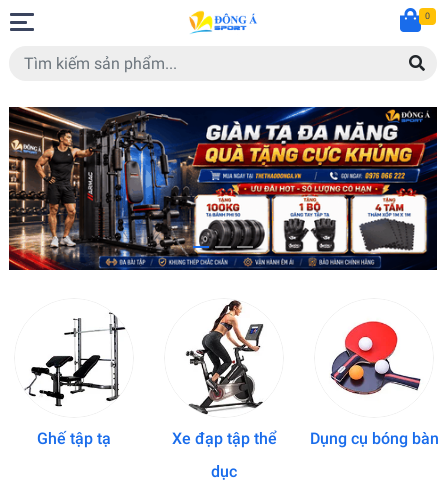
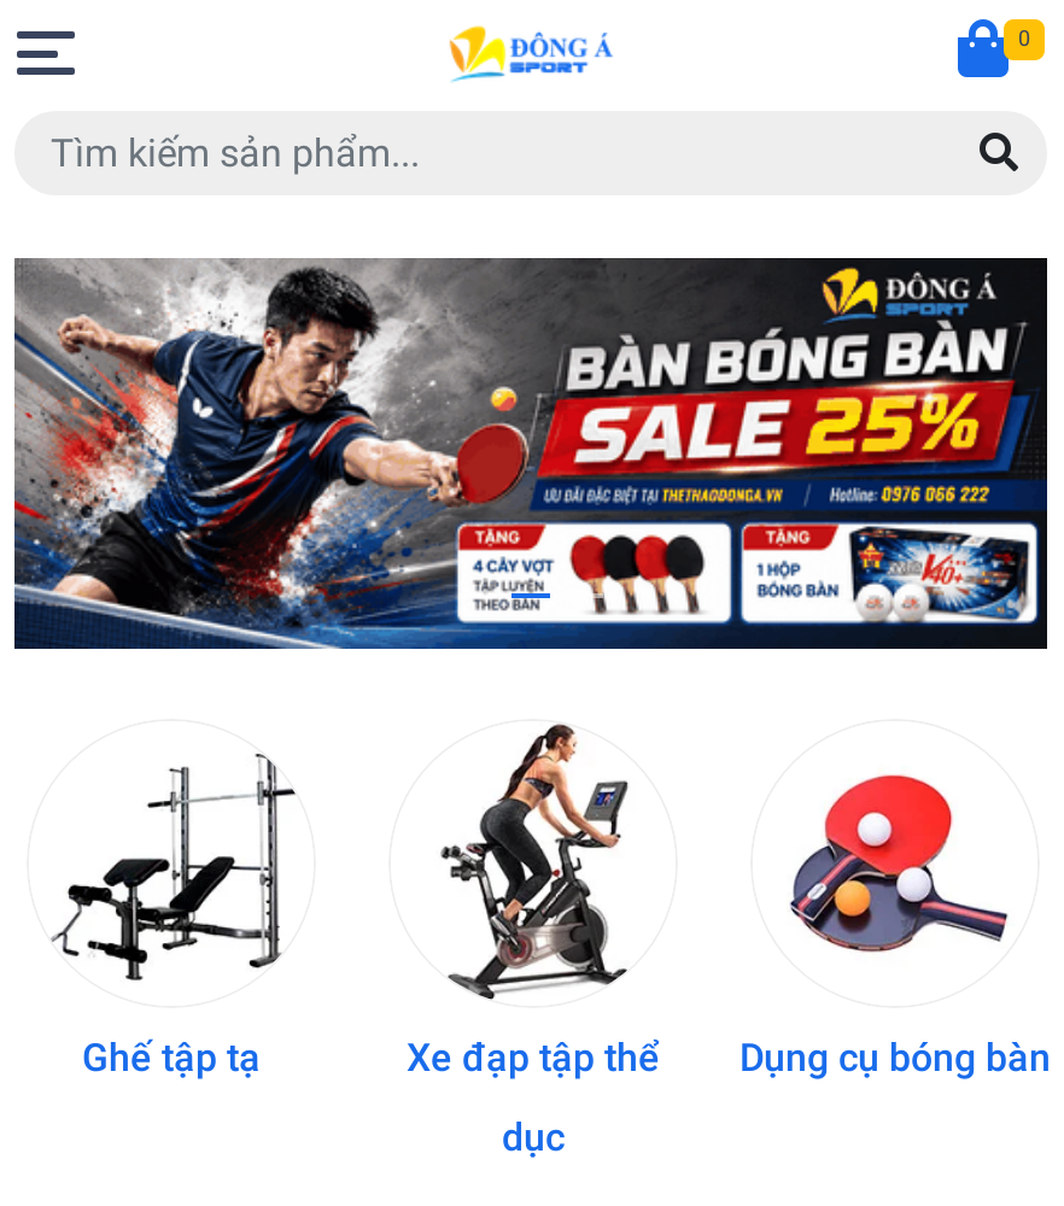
[8,106,438,271] [image] -> [12,256,1050,651] [image]

